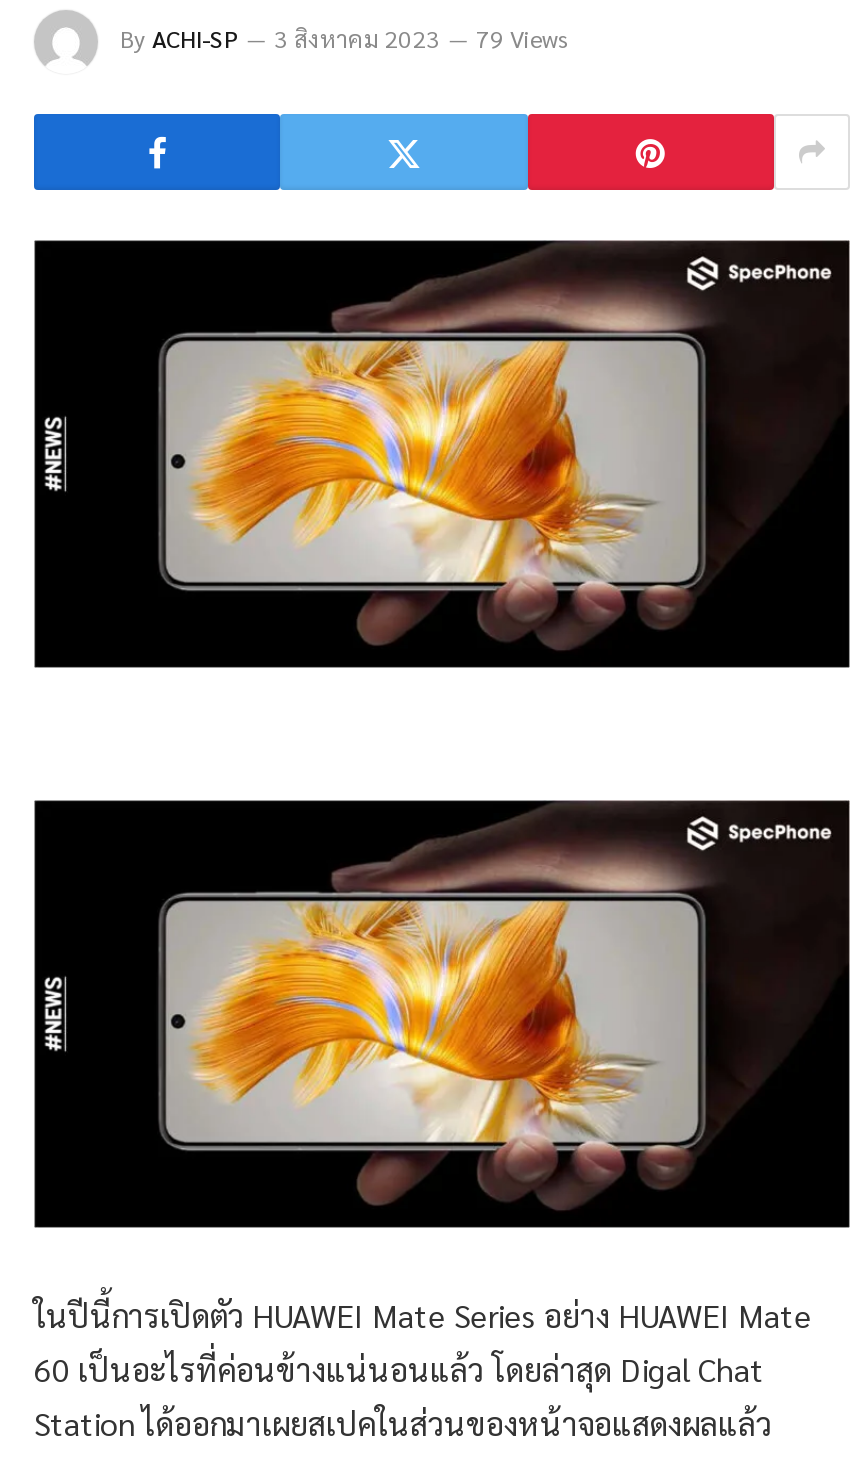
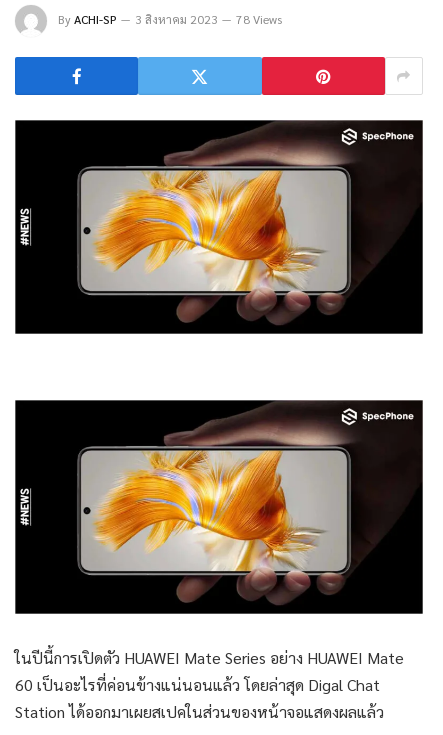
[120,22,568,54] By ACHI-SP 3 สิงหาคม 2023 79 Views -> [58,11,282,27] By ACHI-SP 3 สิงหาคม 2023 78 Views

